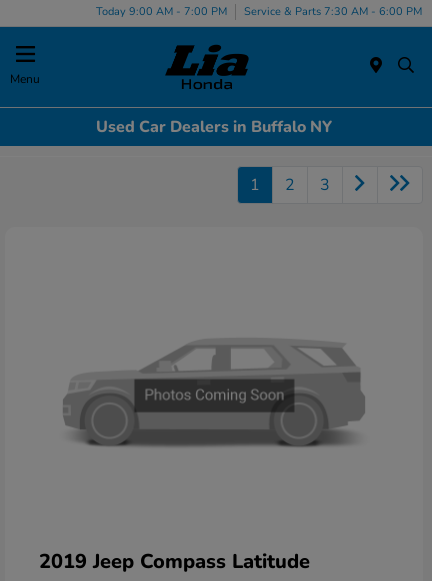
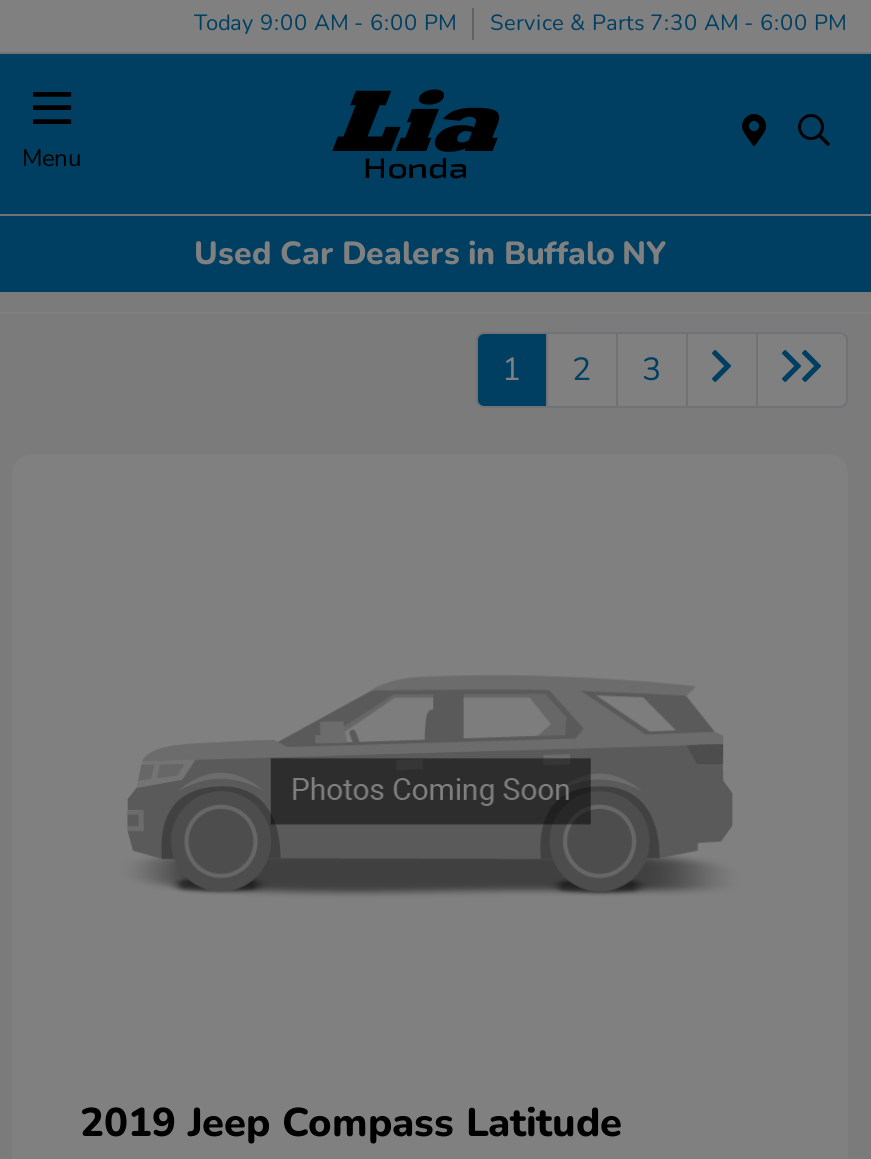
[96,3,422,18] Today 9:00 AM - 7:00 PM Service & Parts 7:30 AM - 6:00 PM -> [194,7,846,37] Today 9:00 AM - 6:00 PM Service & Parts 7:30 AM - 6:00 PM

